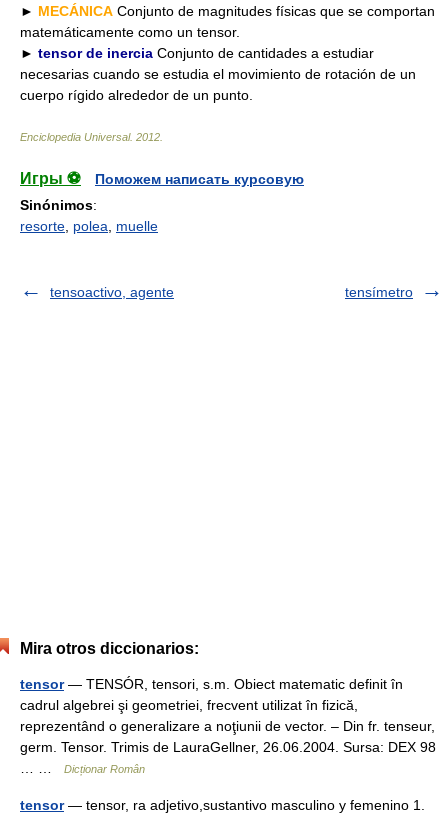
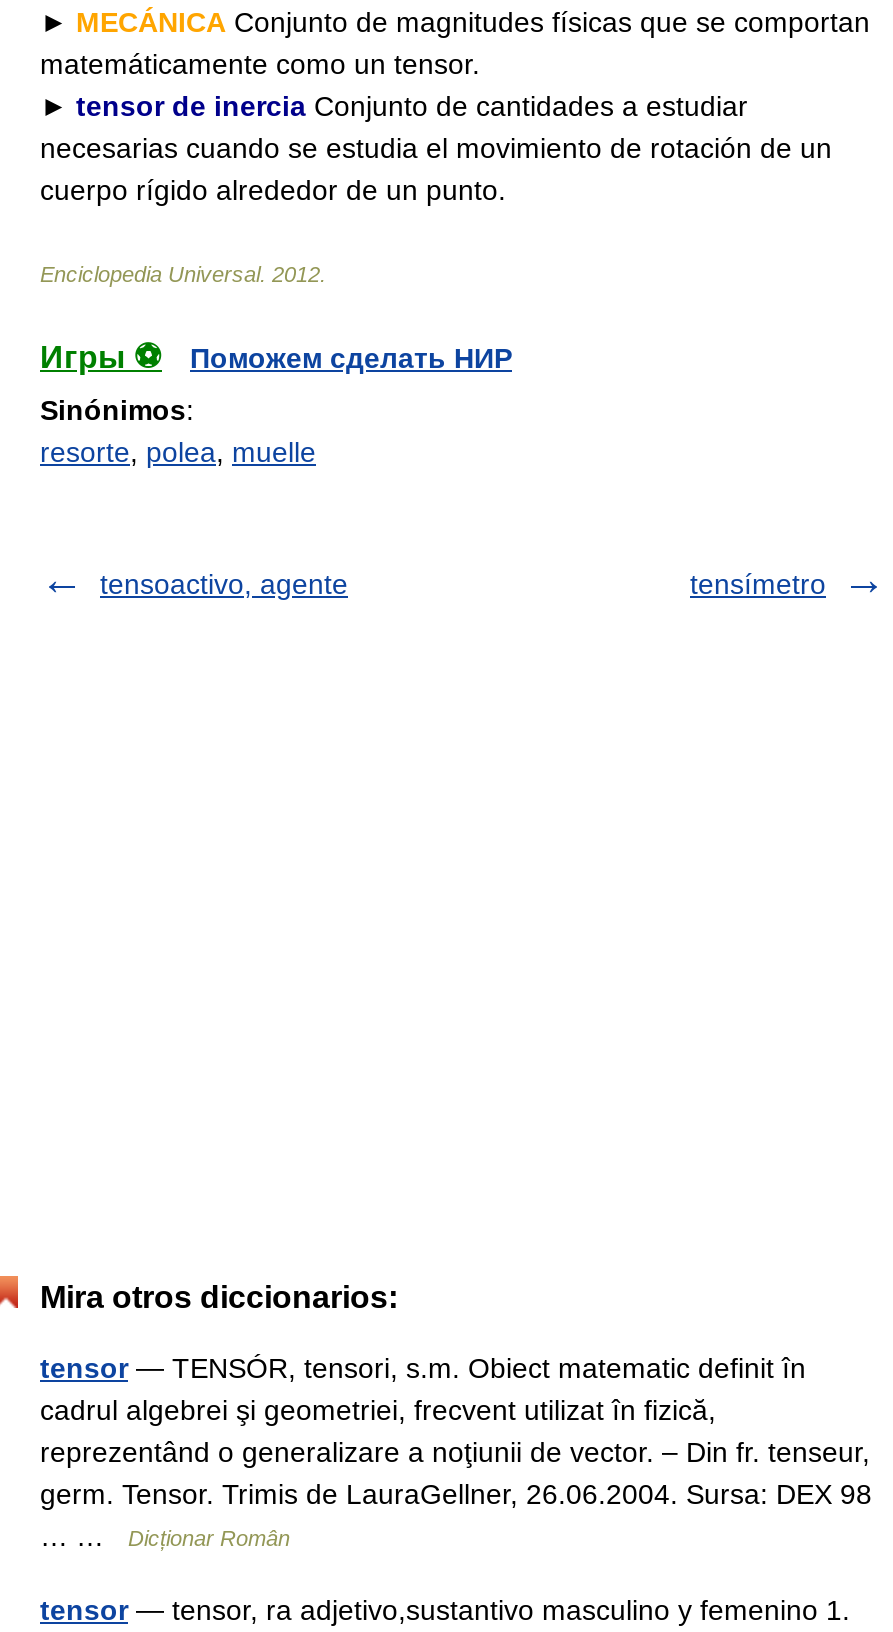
[95,171,304,187] Поможем написать курсовую -> [190,342,512,374] Поможем сделать НИР

